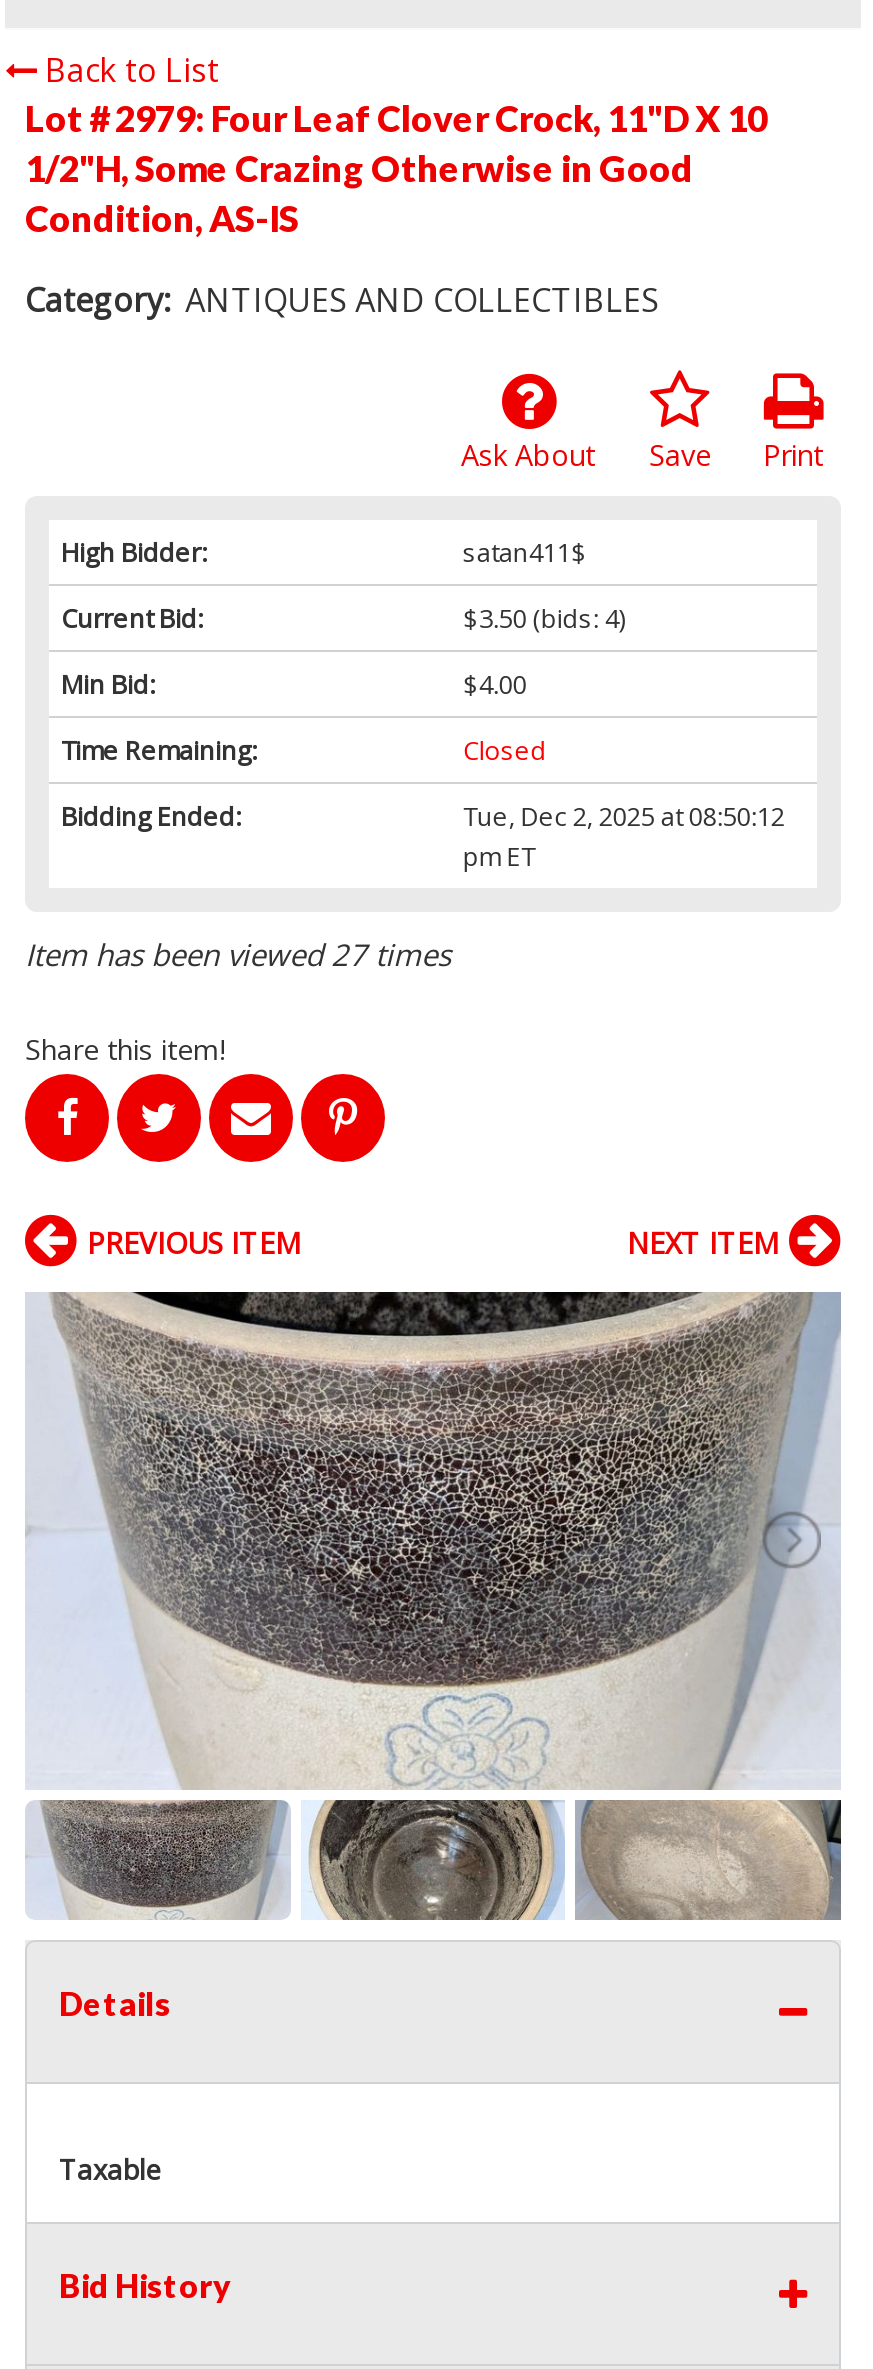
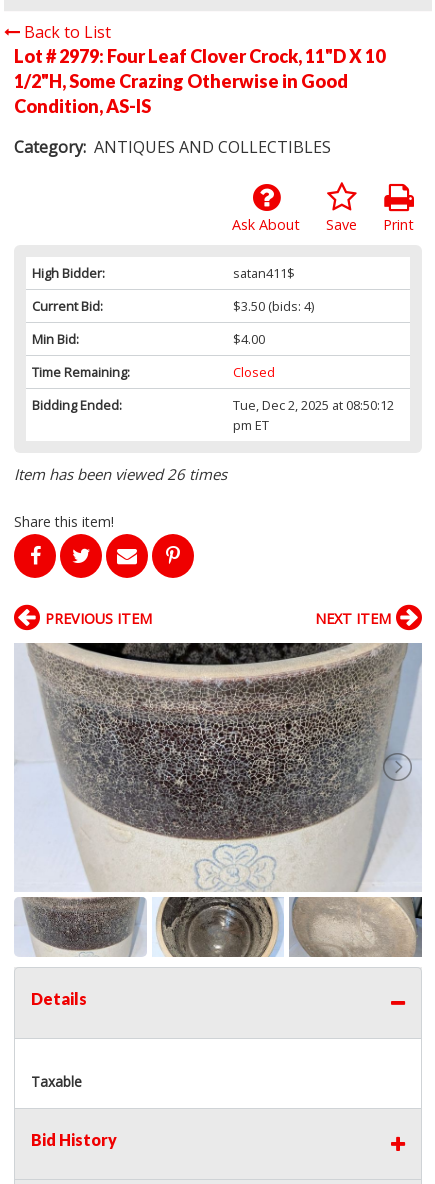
[25,934,451,974] Item has been viewed 27 times -> [14,464,227,484] Item has been viewed 26 times

